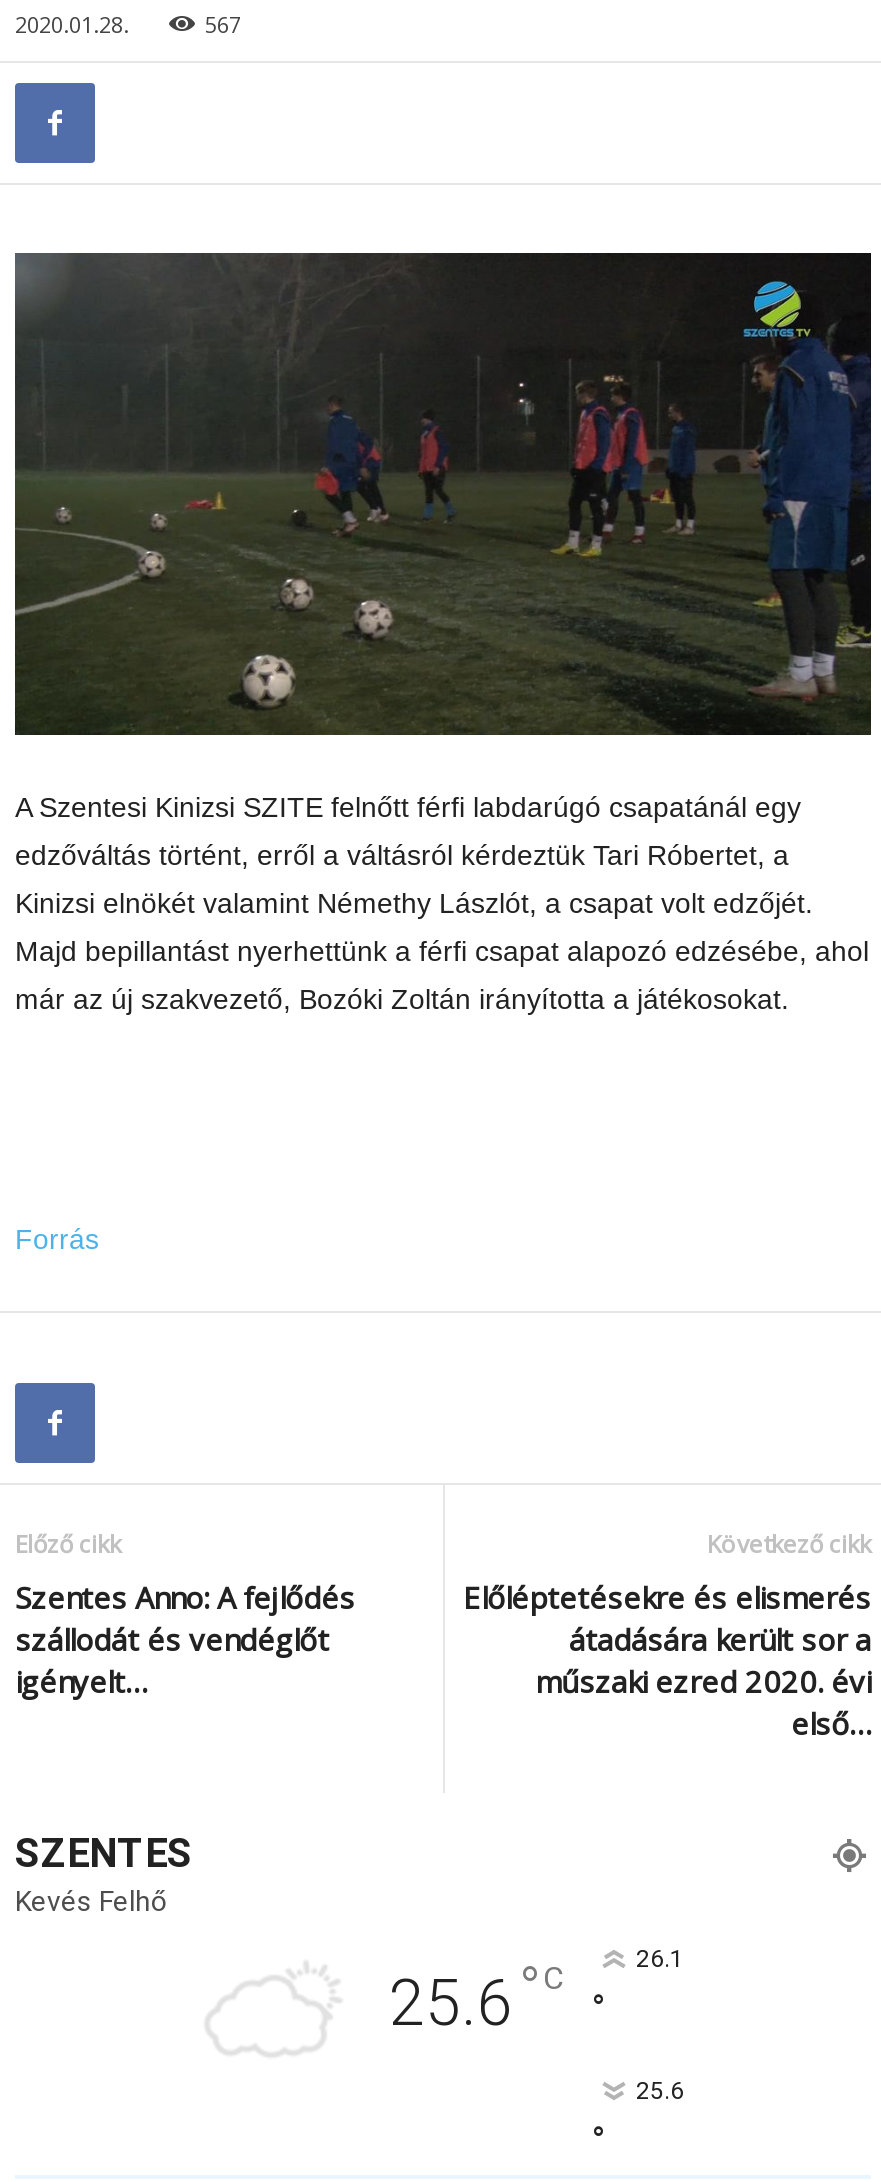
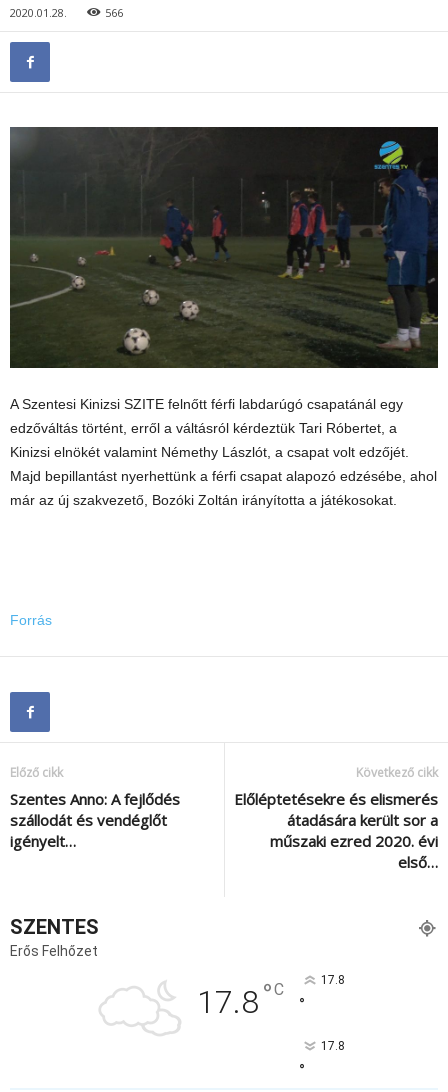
[205,9,241,39] 567 -> [105,5,123,20] 566
[15,1885,684,2041] Kevés Felhő | 25.6 °C | 26.1 -> [10,943,344,1021] Erős Felhőzet | 17.8 °C | 17.8
[636,2077,684,2105] 25.6 -> [320,1039,344,1053] 17.8

